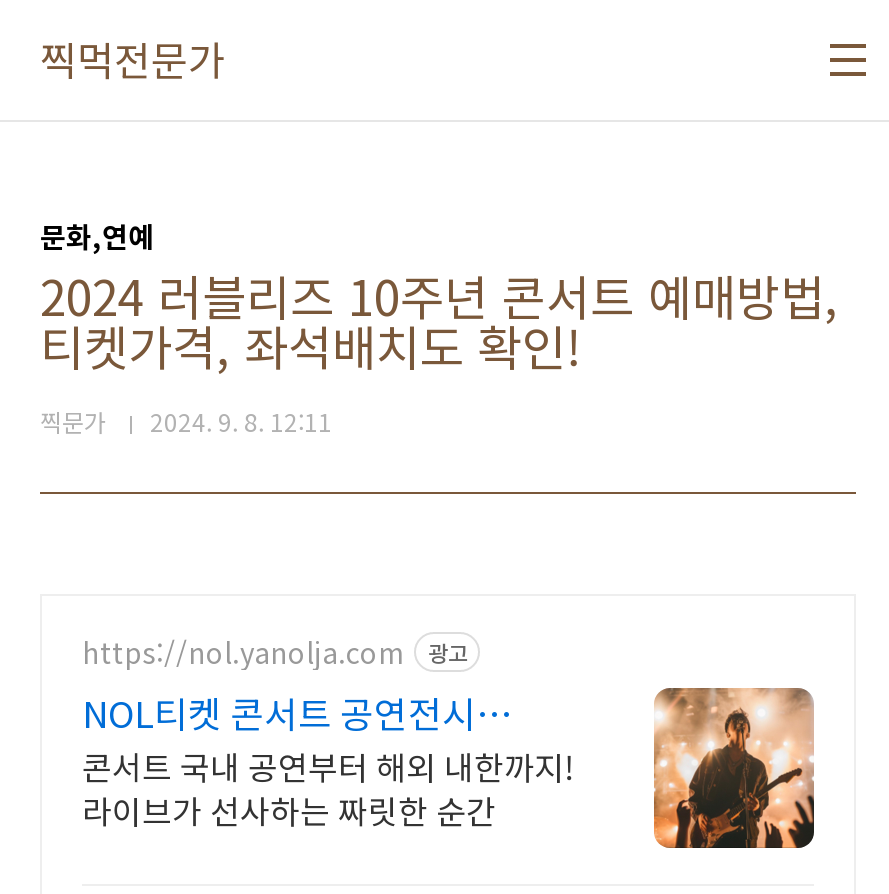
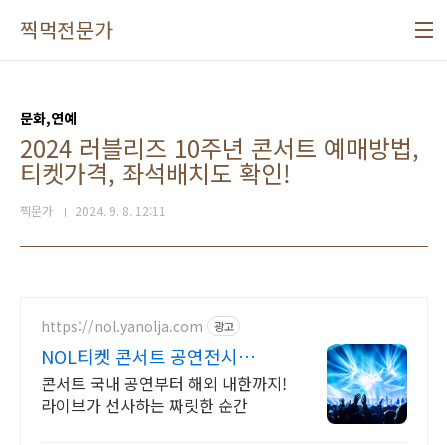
[652,686,816,850] [image] -> [326,343,408,425] [image]

